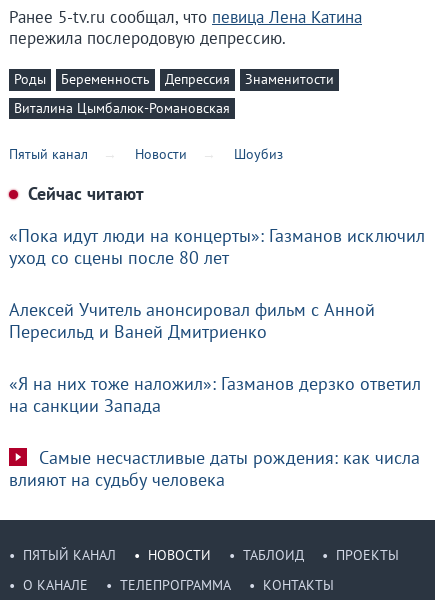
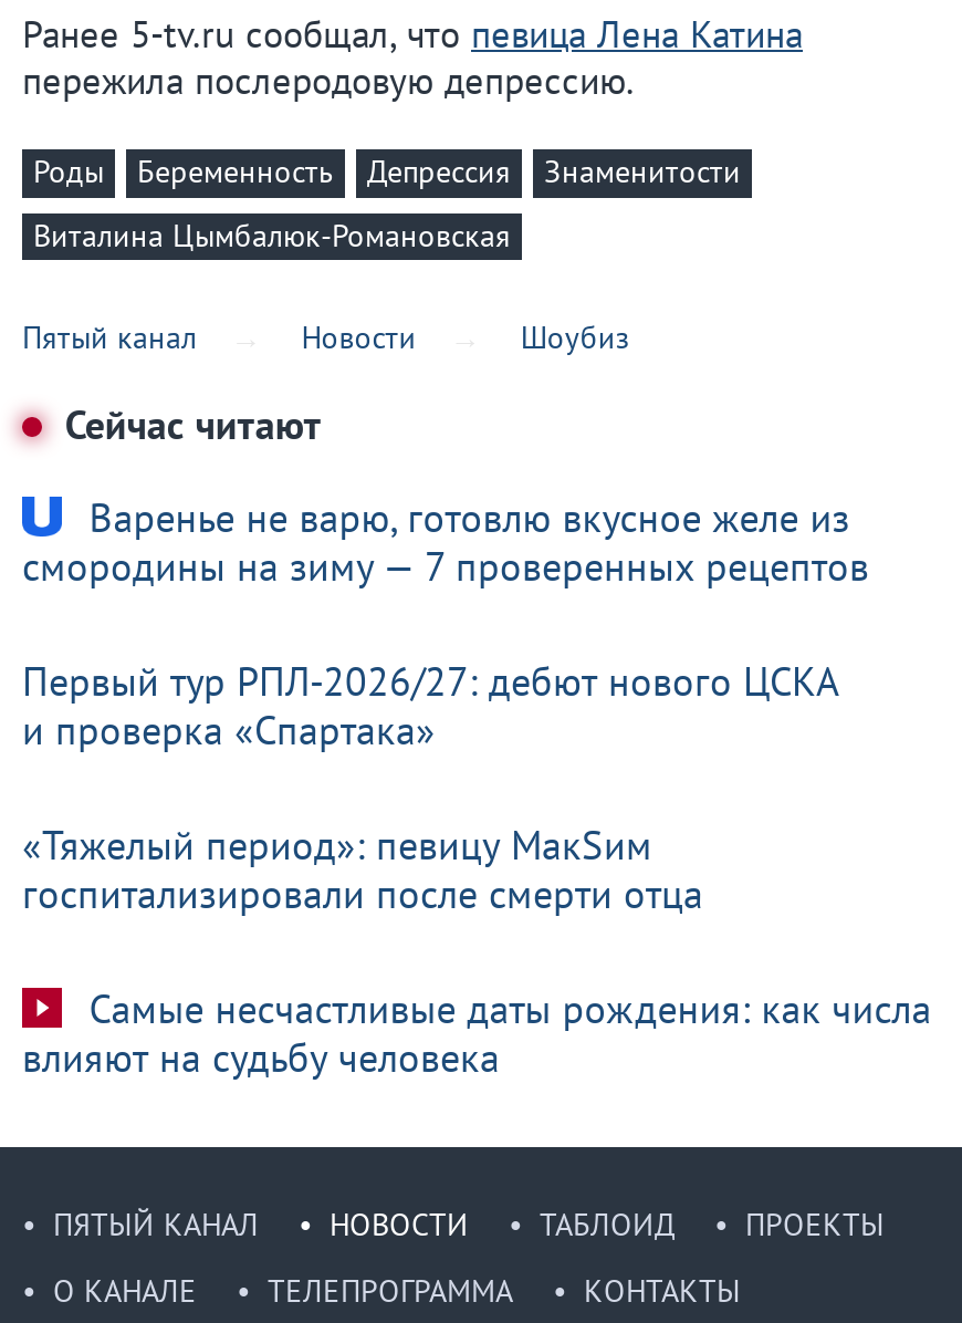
[9,224,425,269] «Пока идут люди на концерты»: Газманов исключил | уход со сцены после 80 лет -> [22,493,869,592] Варенье не варю, готовлю вкусное желе из | смородины на зиму — 7 проверенных рецептов
[9,298,375,343] Алексей Учитель анонсировал фильм с Анной | Пересильд и Ваней Дмитриенко -> [22,657,840,756] Первый тур РПЛ-2026/27: дебют нового ЦСКА | и проверка «Спартака»
[9,372,421,417] «Я на них тоже наложил»: Газманов дерзко ответил | на санкции Запада -> [22,820,703,920] «Тяжелый период»: певицу МакSим | госпитализировали после смерти отца

